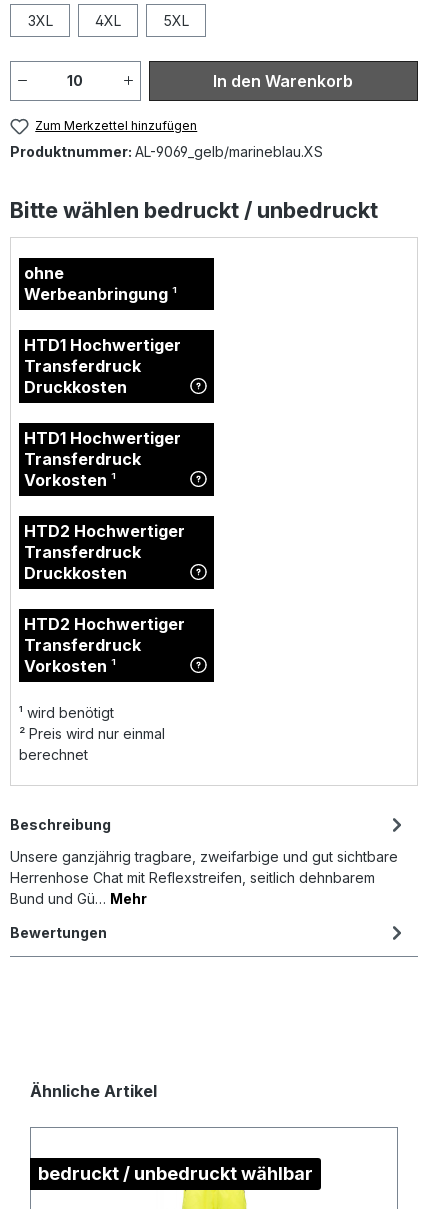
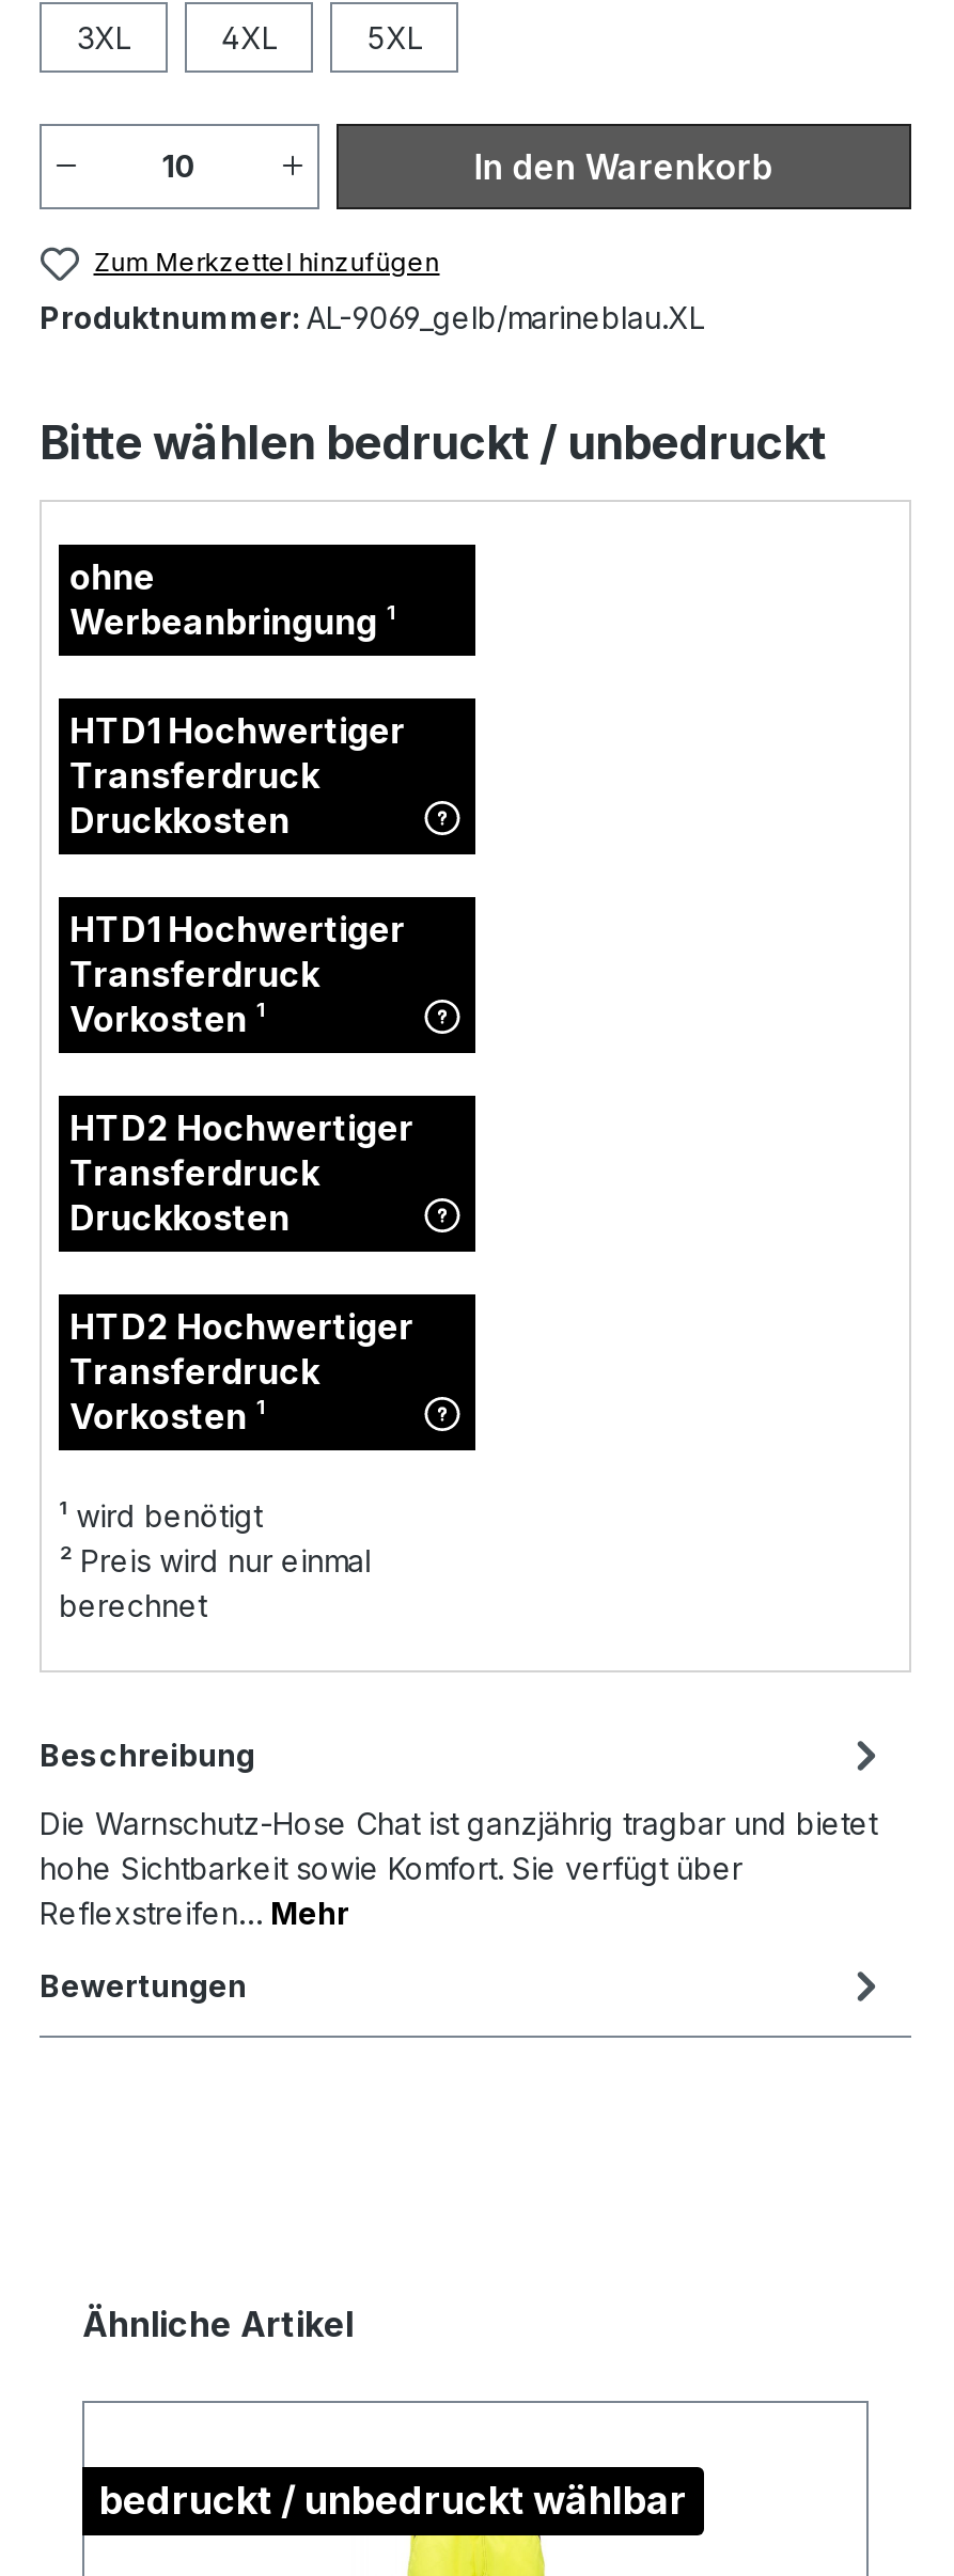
[10,143,323,160] Produktnummer: AL-9069_gelb/marineblau.XS -> [40,299,704,335] Produktnummer: AL-9069_gelb/marineblau.XL
[10,848,398,907] Unsere ganzjährig tragbare, zweifarbige und gut sichtbare | Herrenhose Chat mit Reflexstreifen, seitlich dehnbarem | Bund und Gü… Mehr -> [40,1804,877,1931] Die Warnschutz-Hose Chat ist ganzjährig tragbar und bietet | hohe Sichtbarkeit sowie Komfort. Sie verfügt über | Reflexstreifen… Mehr

